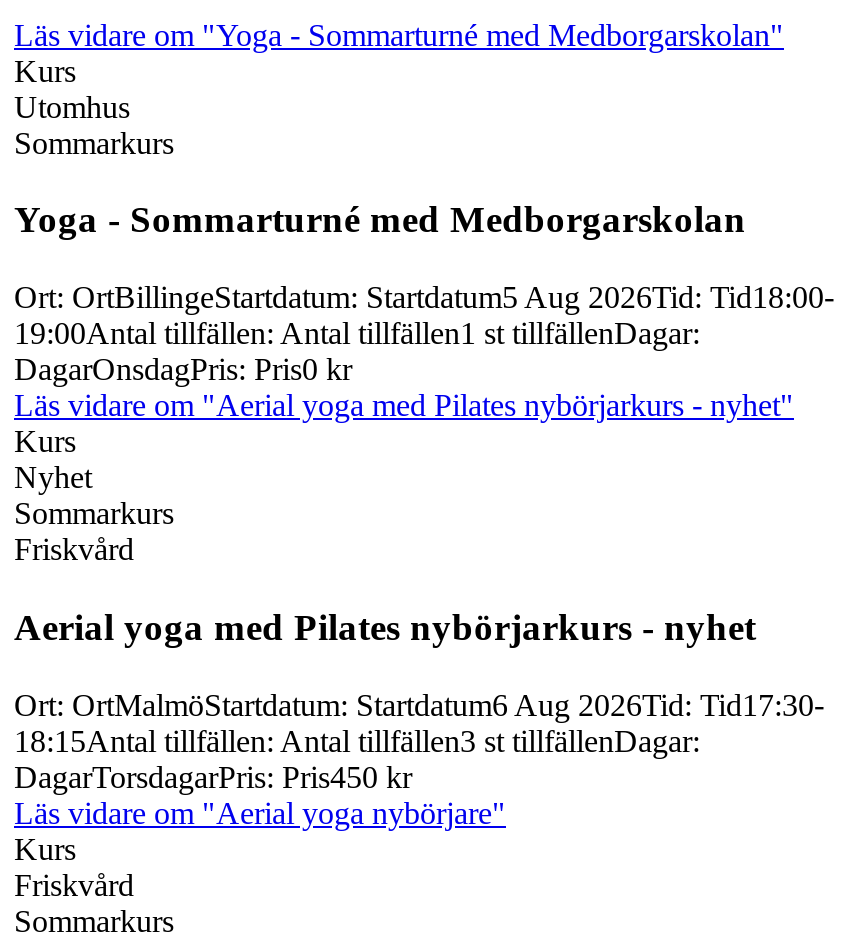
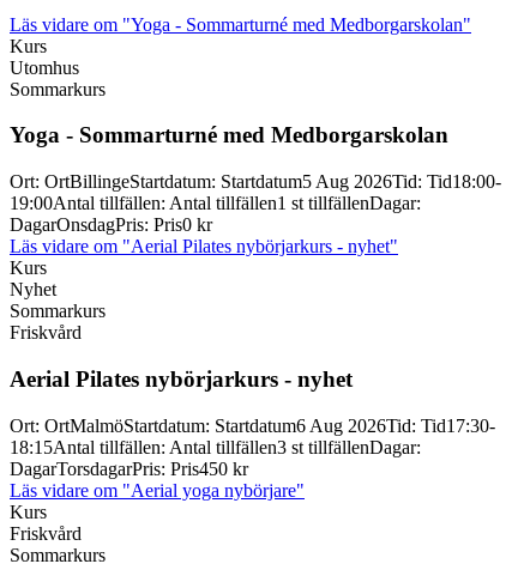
[14,388,794,422] Läs vidare om "Aerial yoga med Pilates nybörjarkurs - nyhet" -> [10,236,398,256] Läs vidare om "Aerial Pilates nybörjarkurs - nyhet"
[14,606,756,648] Aerial yoga med Pilates nybörjarkurs - nyhet -> [10,366,353,391] Aerial Pilates nybörjarkurs - nyhet

